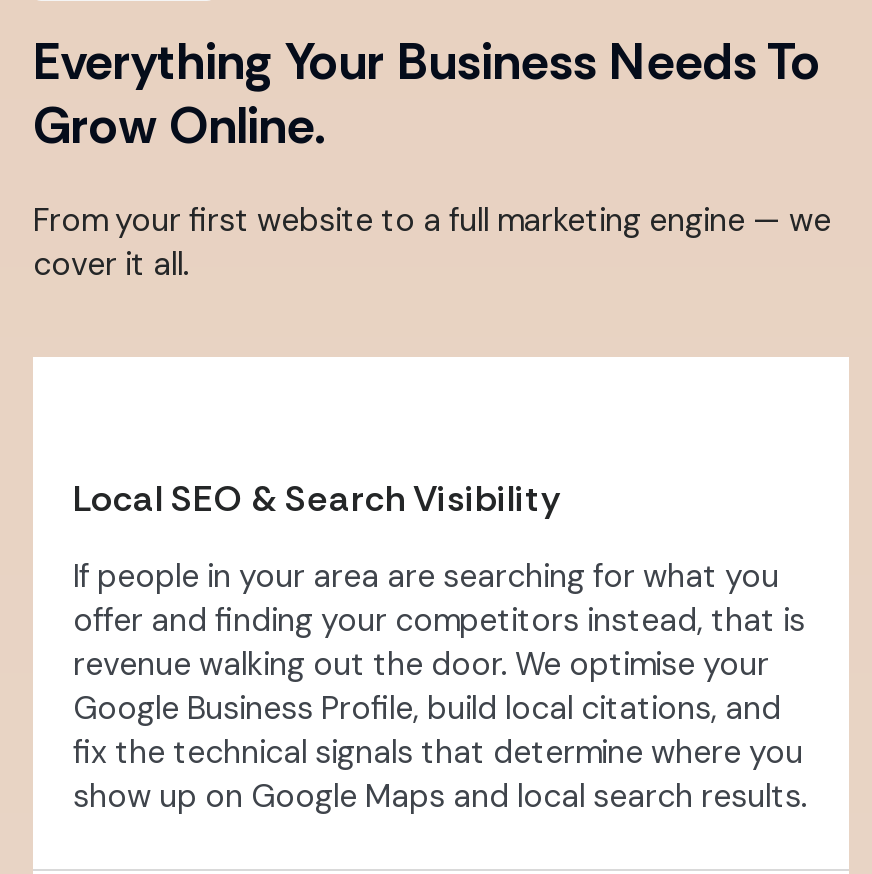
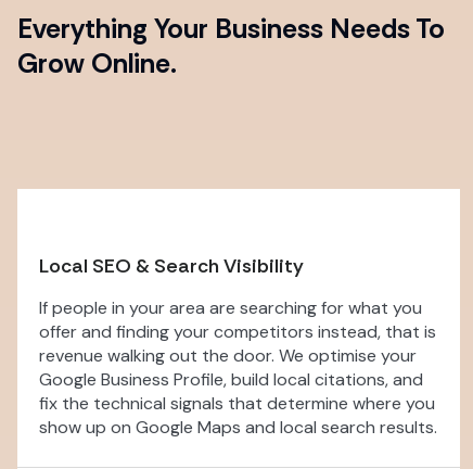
[33,199,831,285] From your first website to a full marketing engine — we | cover it all. -> none

